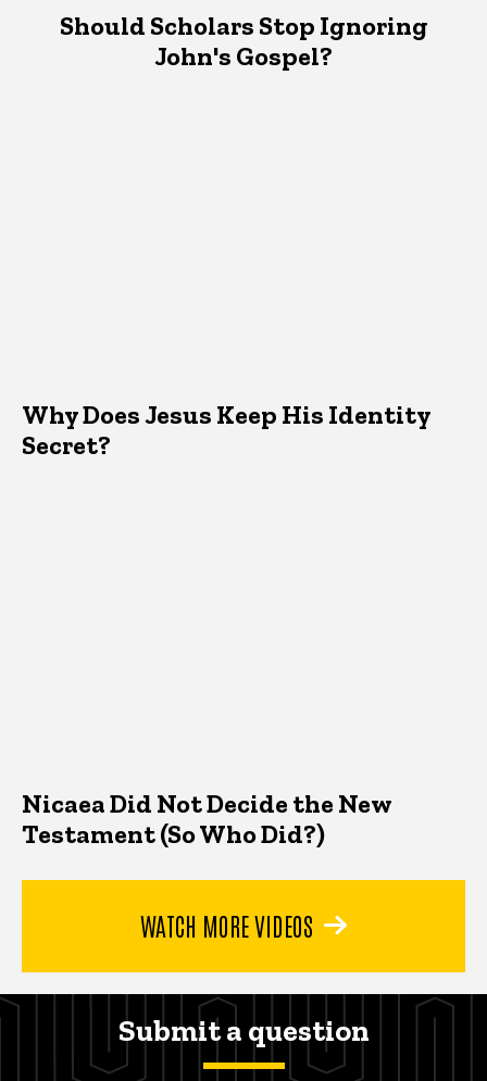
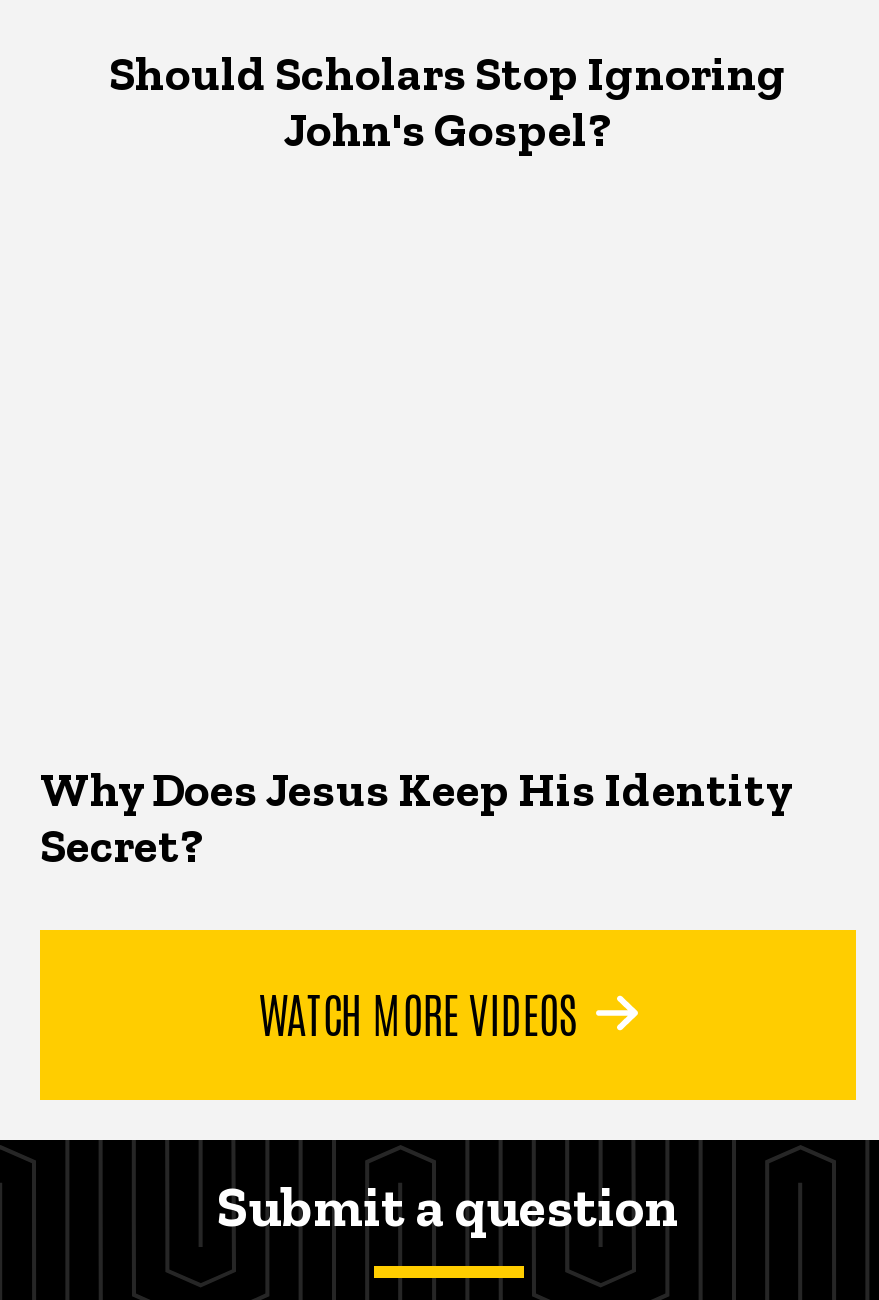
[22,787,391,849] Nicaea Did Not Decide the New | Testament (So Who Did?) -> none

